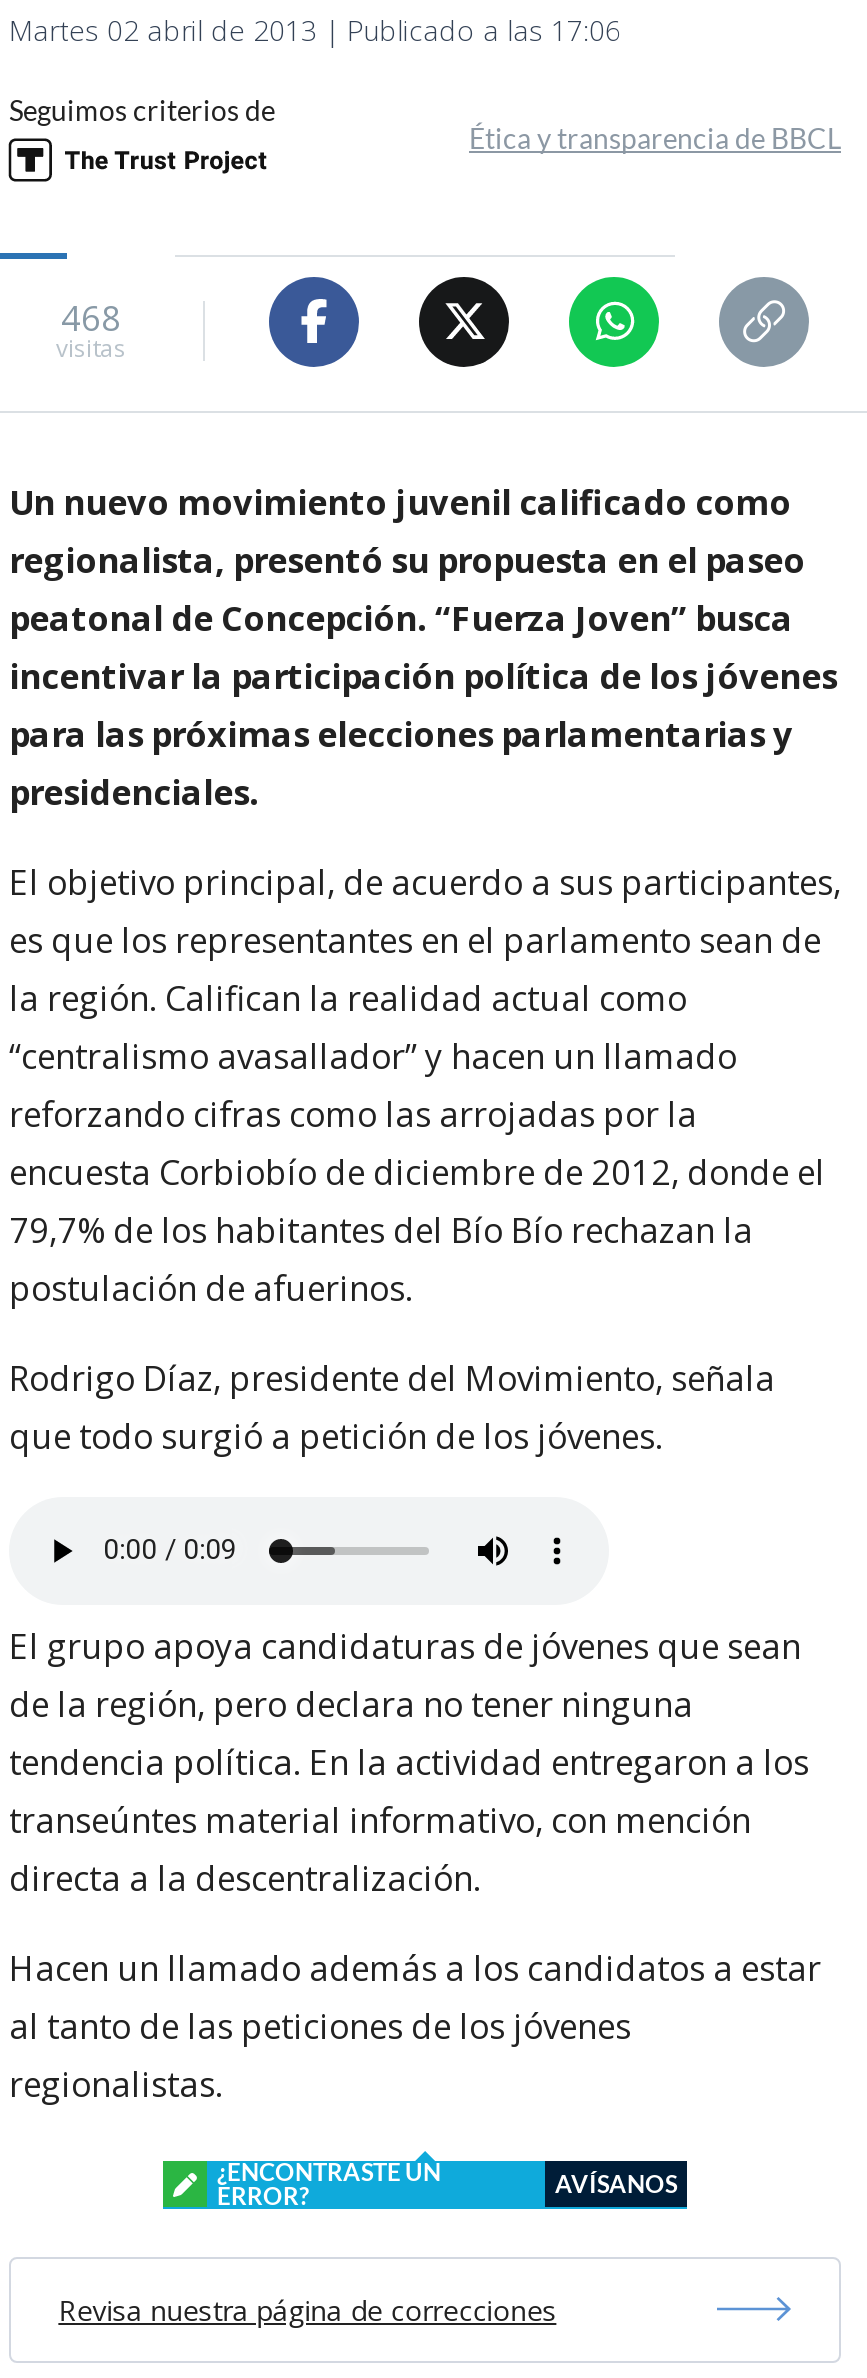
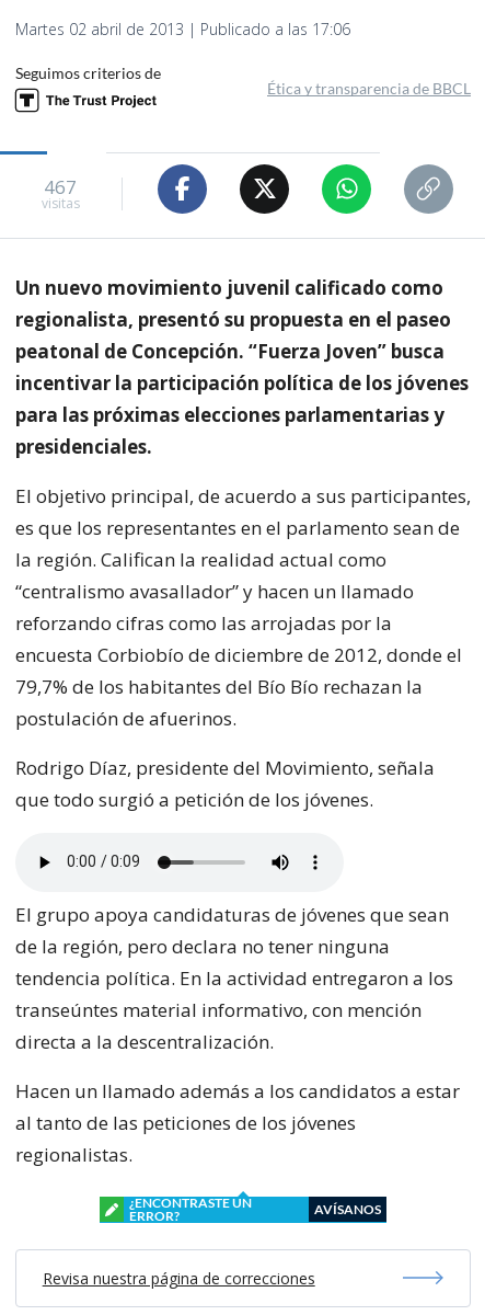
[61,296,121,342] 468 -> [44,175,77,200] 467

